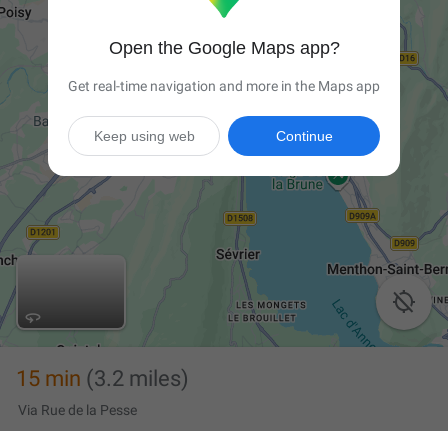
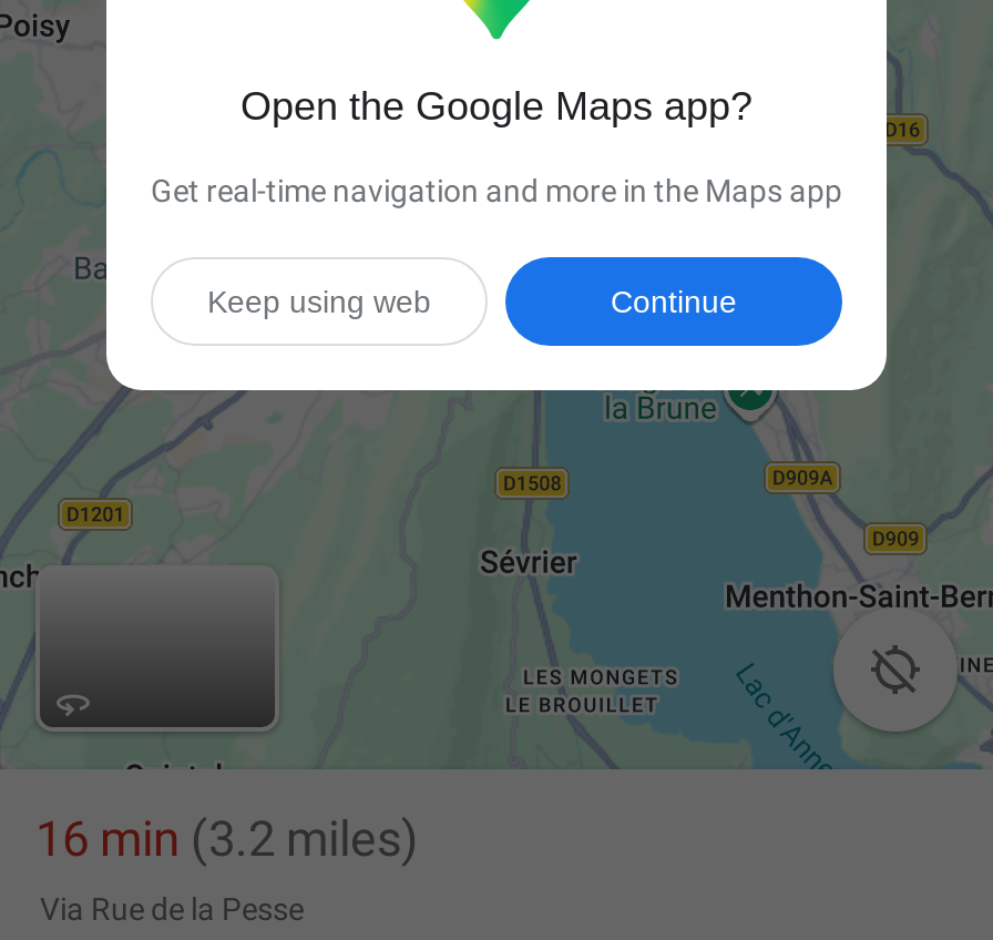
[16,366,189,391] 15 min (3.2 miles) -> [35,811,419,867] 16 min (3.2 miles)

